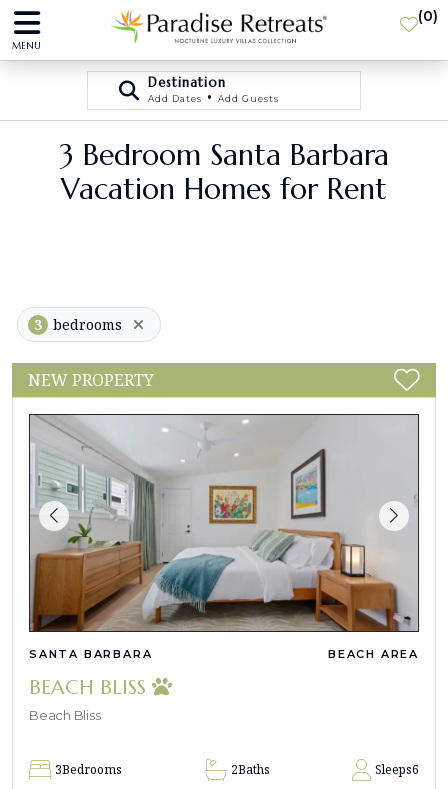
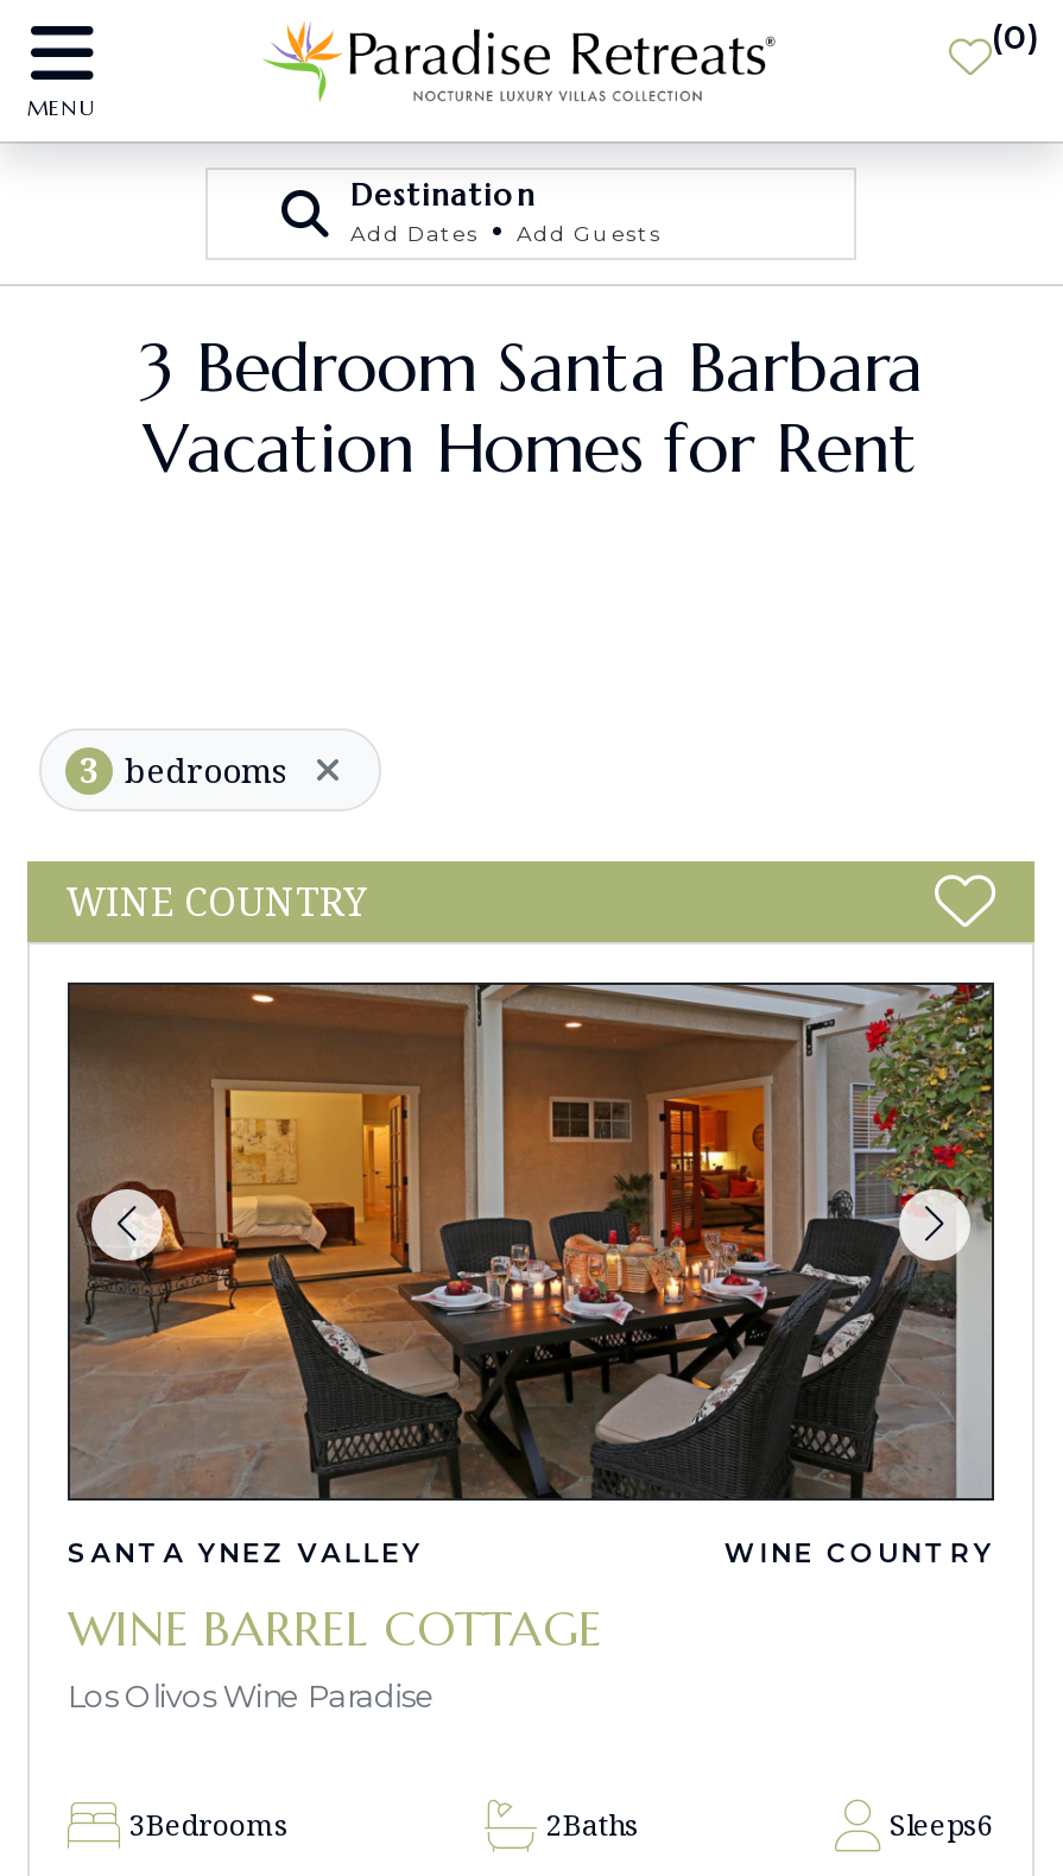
[28,369,154,391] NEW PROPERTY -> [65,876,367,928] WINE COUNTRY
[29,414,419,661] [image] | SANTA BARBARA | BEACH AREA -> [68,983,994,1569] [image] | SANTA YNEZ VALLEY | WINE COUNTRY
[29,675,152,723] BEACH BLISS | Beach Bliss -> [68,1599,602,1713] WINE BARREL COTTAGE | Los Olivos Wine Paradise

